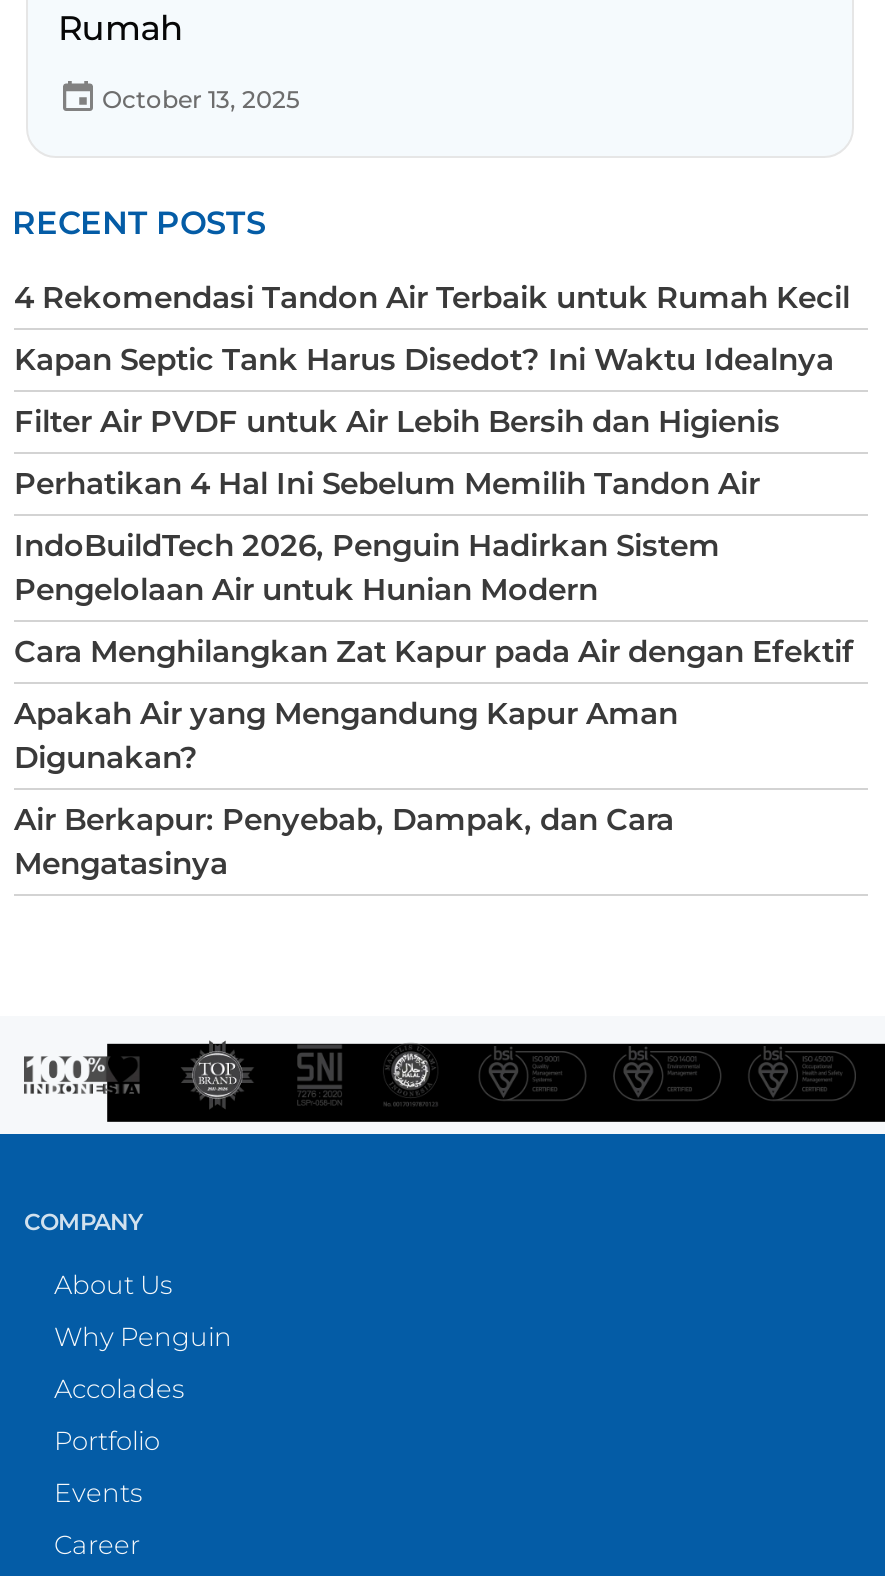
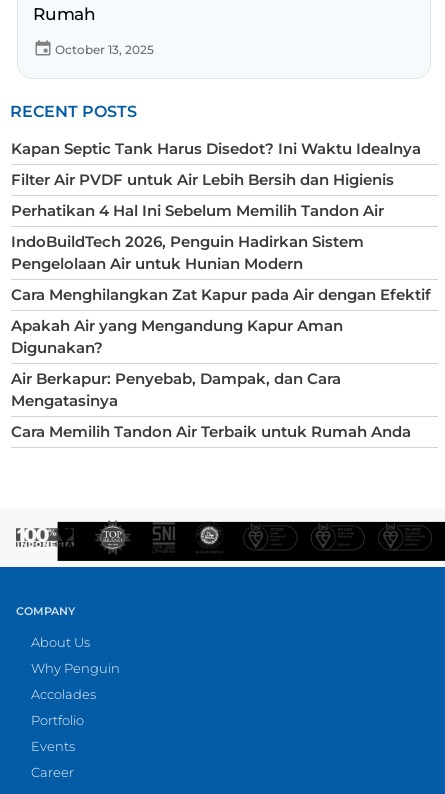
[14,279,850,317] 4 Rekomendasi Tandon Air Terbaik untuk Rumah Kecil -> none
moved [14,341,854,883] -> [11,139,431,410]: Kapan Septic Tank Harus Disedot? Ini Waktu Idealnya | Filter Air PVDF untuk Air Lebih Bersih dan Higienis | Perhatikan 4 Hal Ini Sebelum Memilih Tandon Air | ... | Air Berkapur: Penyebab, Dampak, dan Cara | Mengatasinya
none -> [11,422,411,441] Cara Memilih Tandon Air Terbaik untuk Rumah Anda

